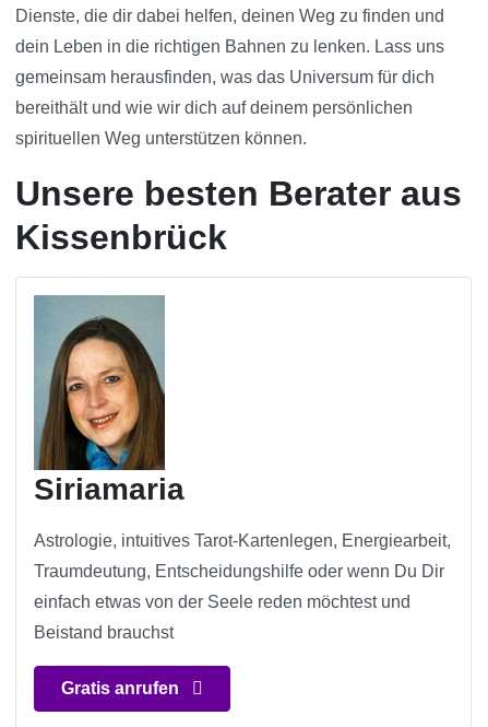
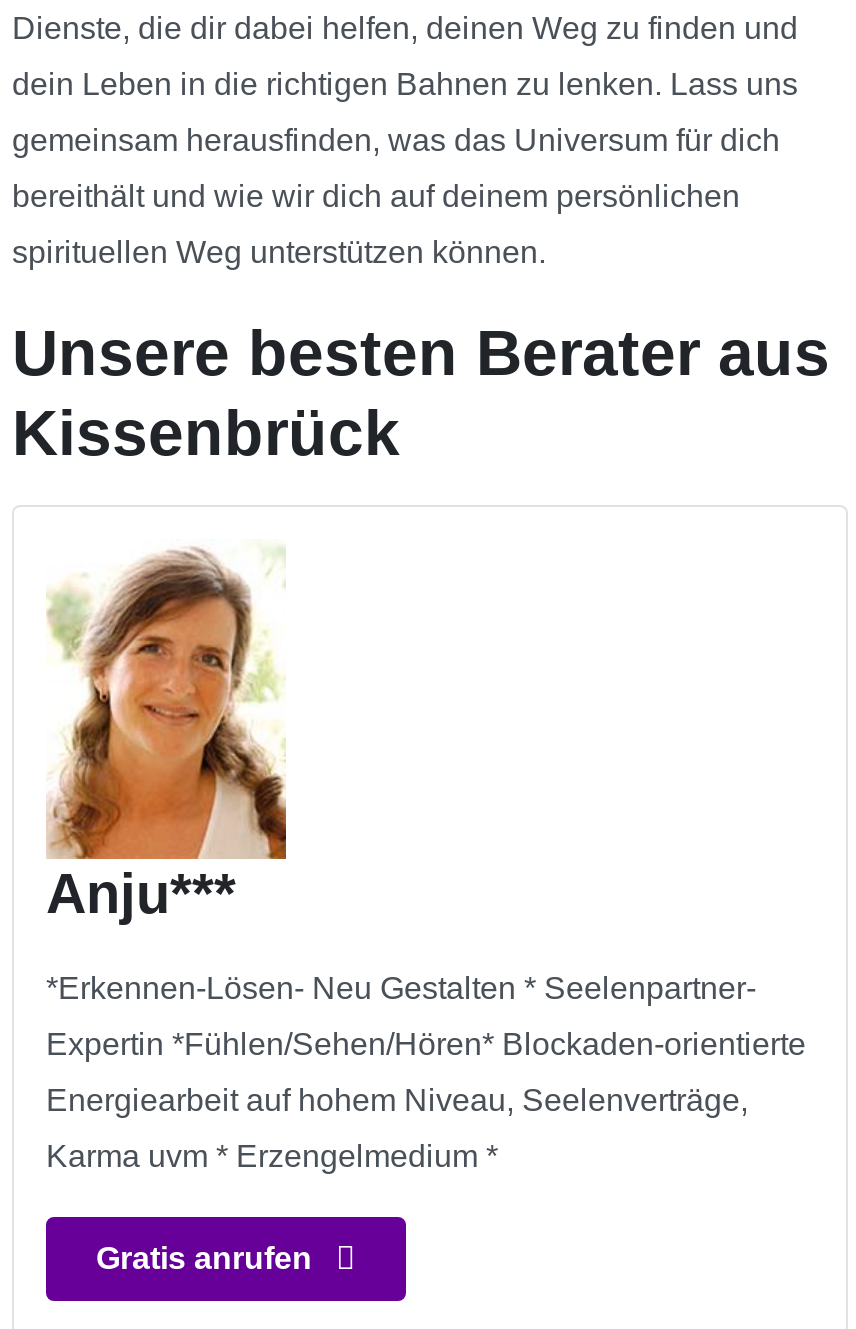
[33,294,185,507] [image] | Siriamaria -> [46,539,288,926] [image] | Anju***
[34,532,451,550] Astrologie, intuitives Tarot-Kartenlegen, Energiearbeit, -> [46,972,756,1006] *Erkennen-Lösen- Neu Gestalten * Seelenpartner-
[34,562,444,581] Traumdeutung, Entscheidungshilfe oder wenn Du Dir -> [46,1028,806,1062] Expertin *Fühlen/Sehen/Hören* Blockaden-orientierte
[34,593,410,612] einfach etwas von der Seele reden möchtest und -> [46,1084,748,1118] Energiearbeit auf hohem Niveau, Seelenverträge,
[34,624,174,642] Beistand brauchst -> [46,1140,498,1174] Karma uvm * Erzengelmedium *

